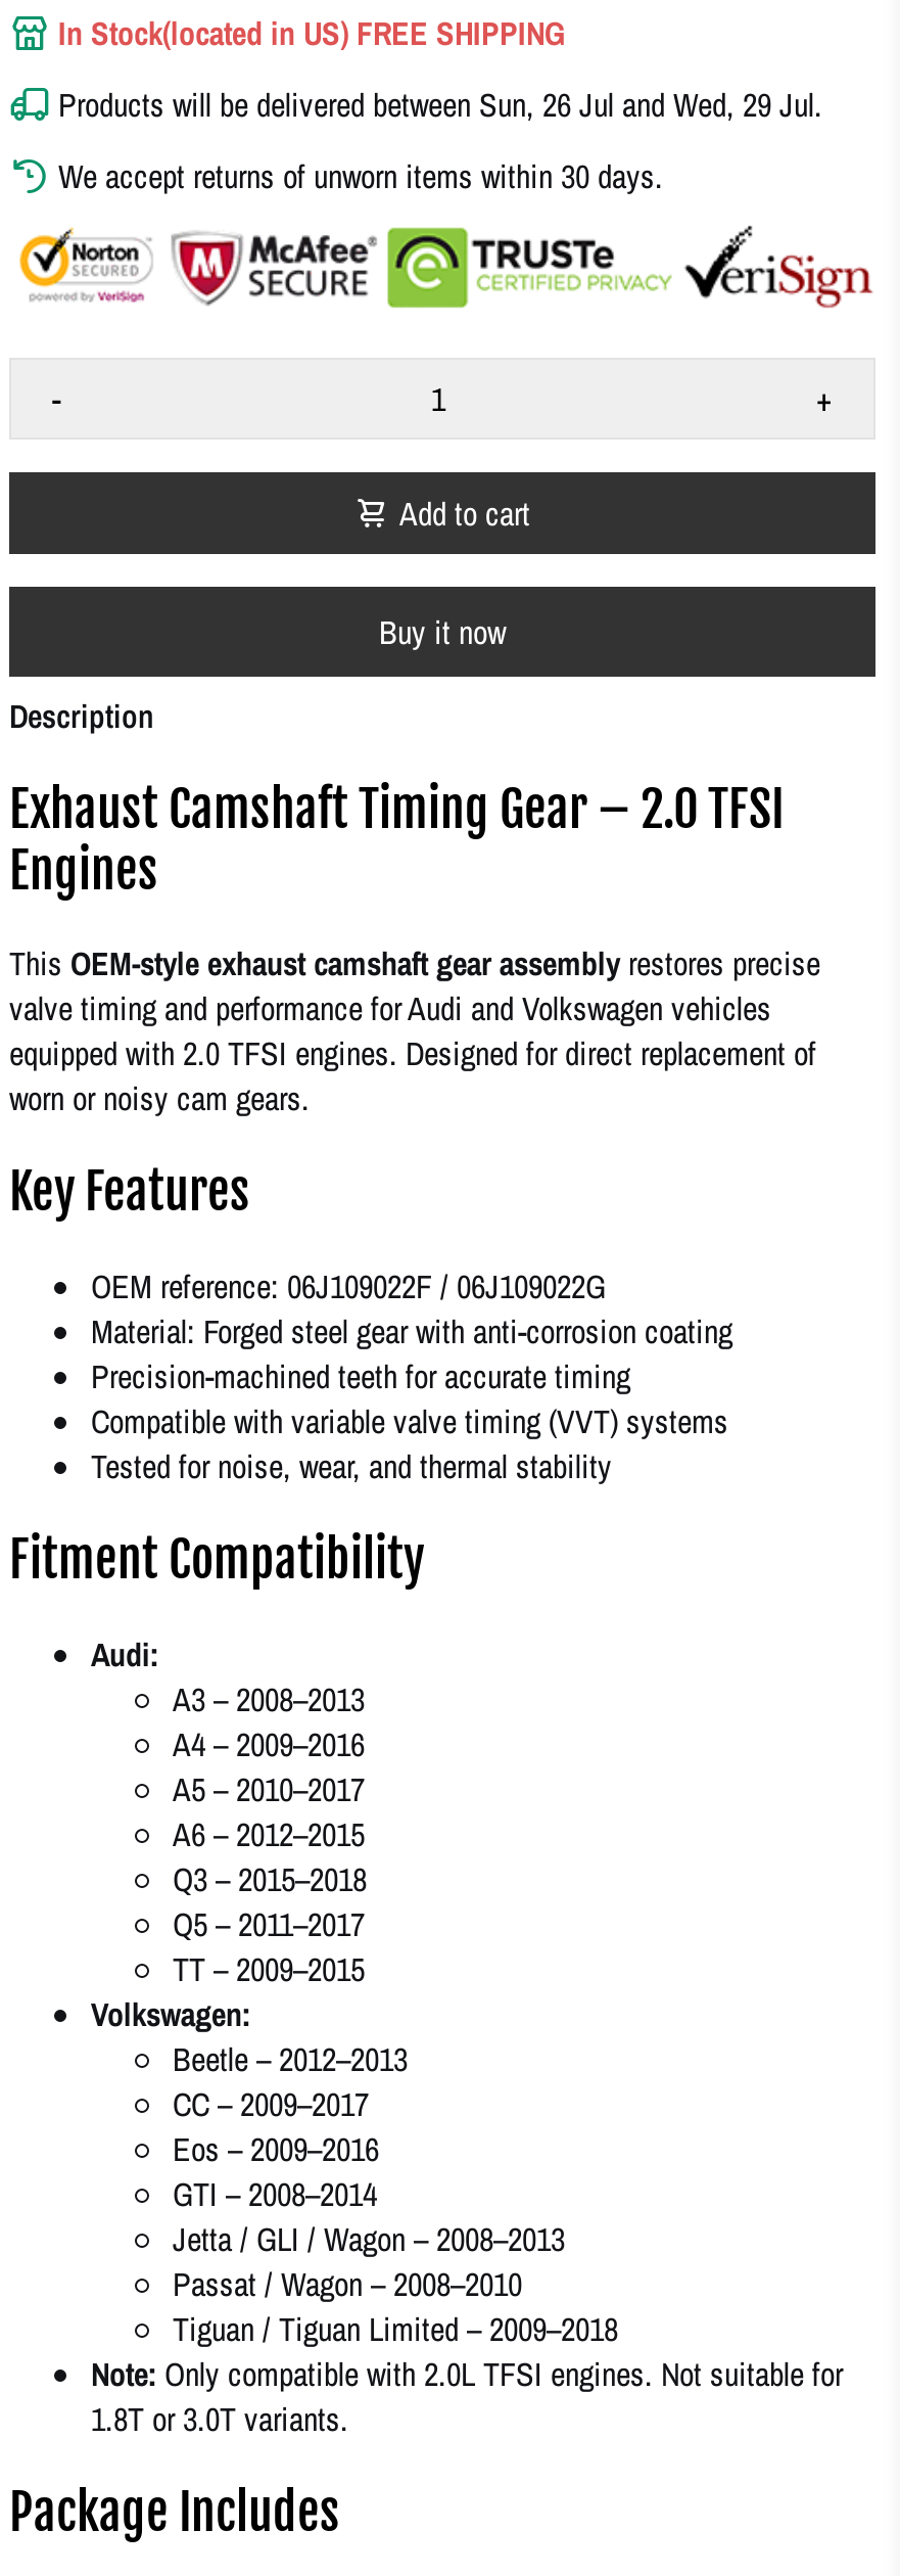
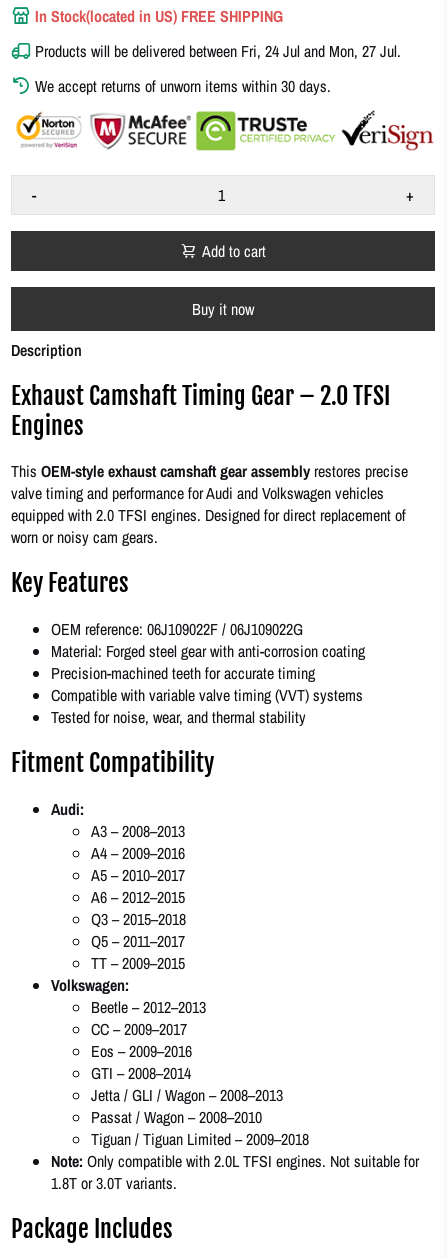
[58,81,822,126] Products will be delivered between Sun, 26 Jul and Wed, 29 Jul. -> [35,40,401,62] Products will be delivered between Fri, 24 Jul and Mon, 27 Jul.

